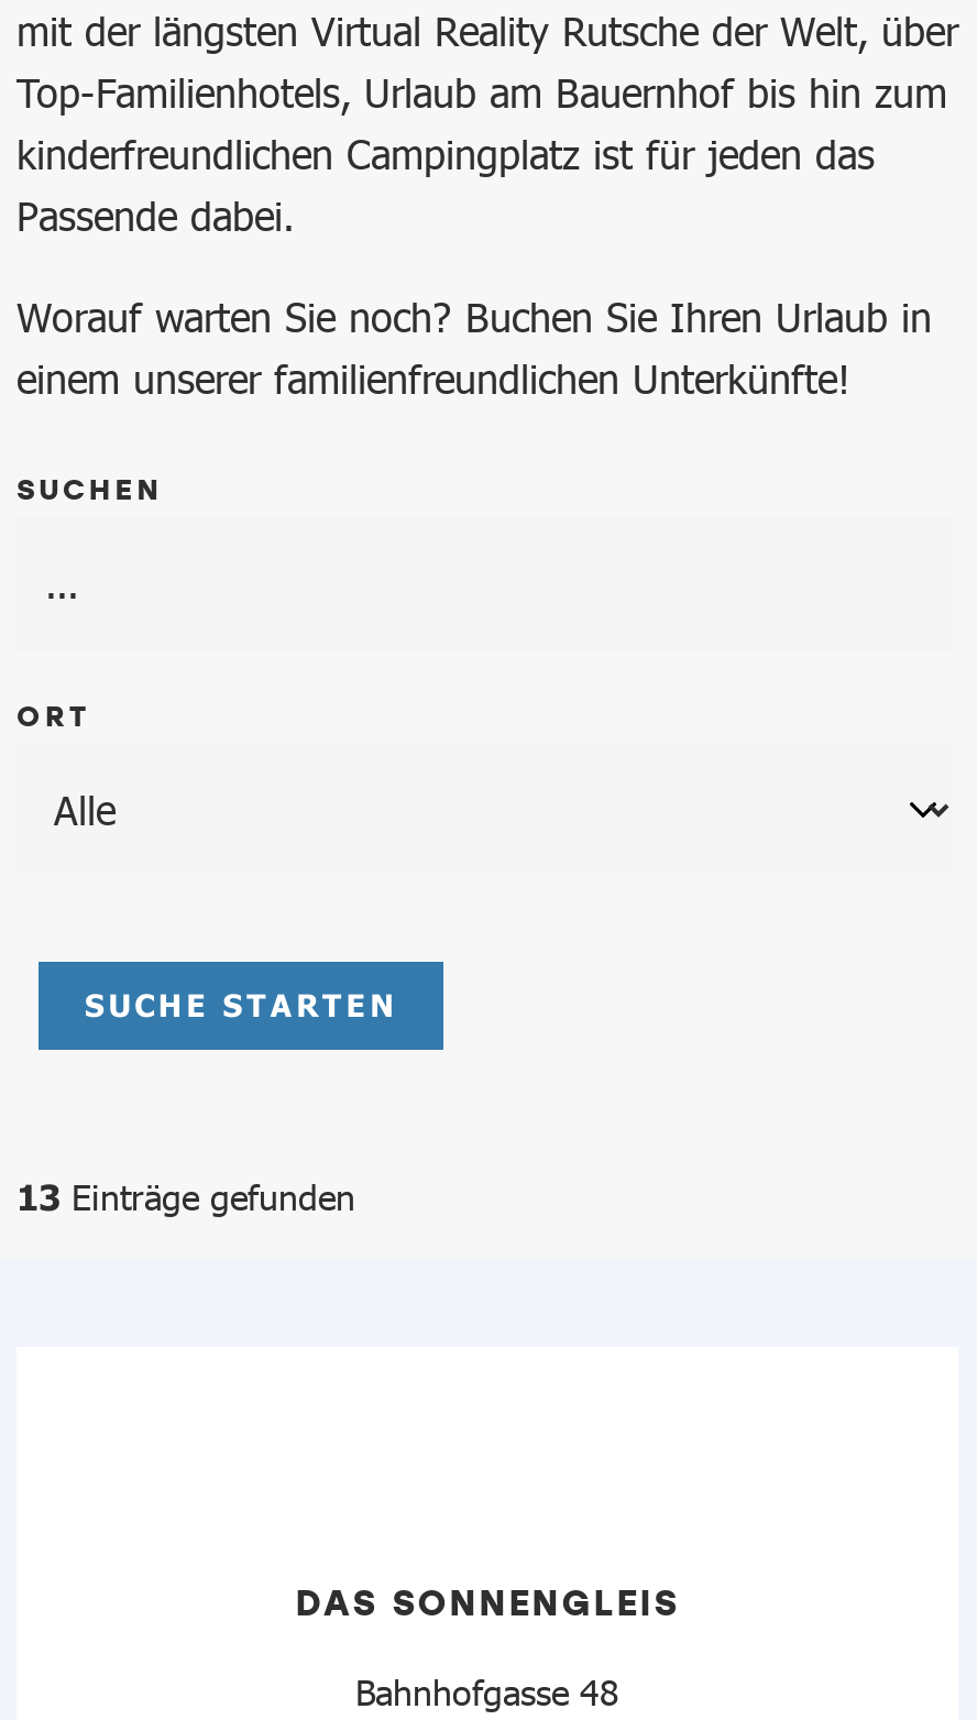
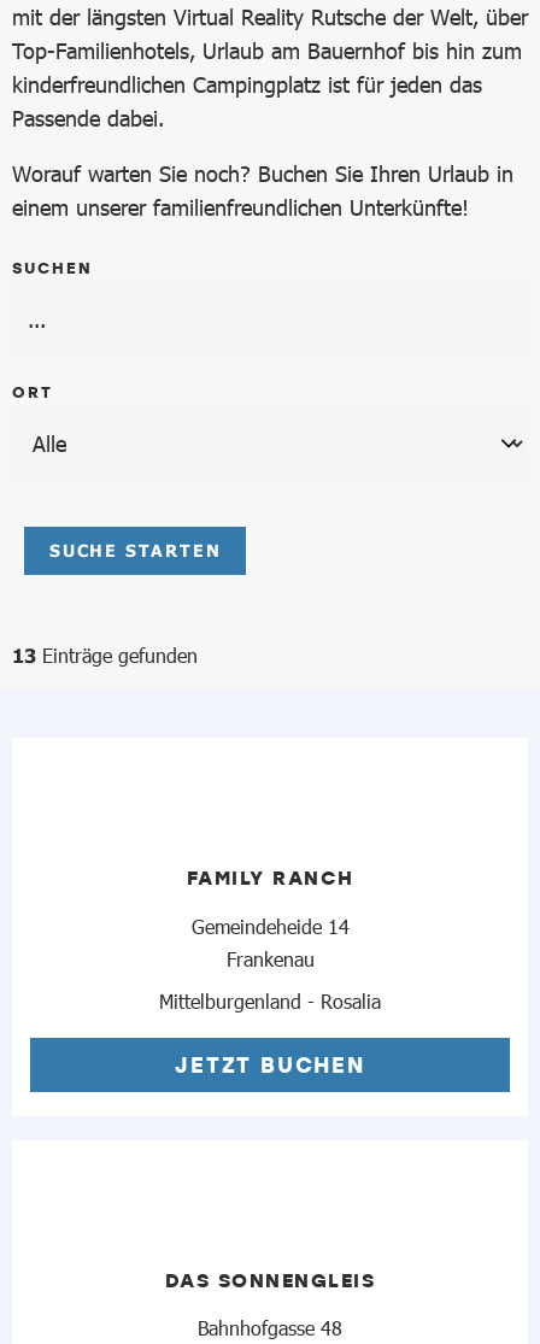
none -> [159,865,381,1079] FAMILY RANCH | Gemeindeheide 14 | Frankenau | Mittelburgenland - Rosalia | JETZT BUCHEN

